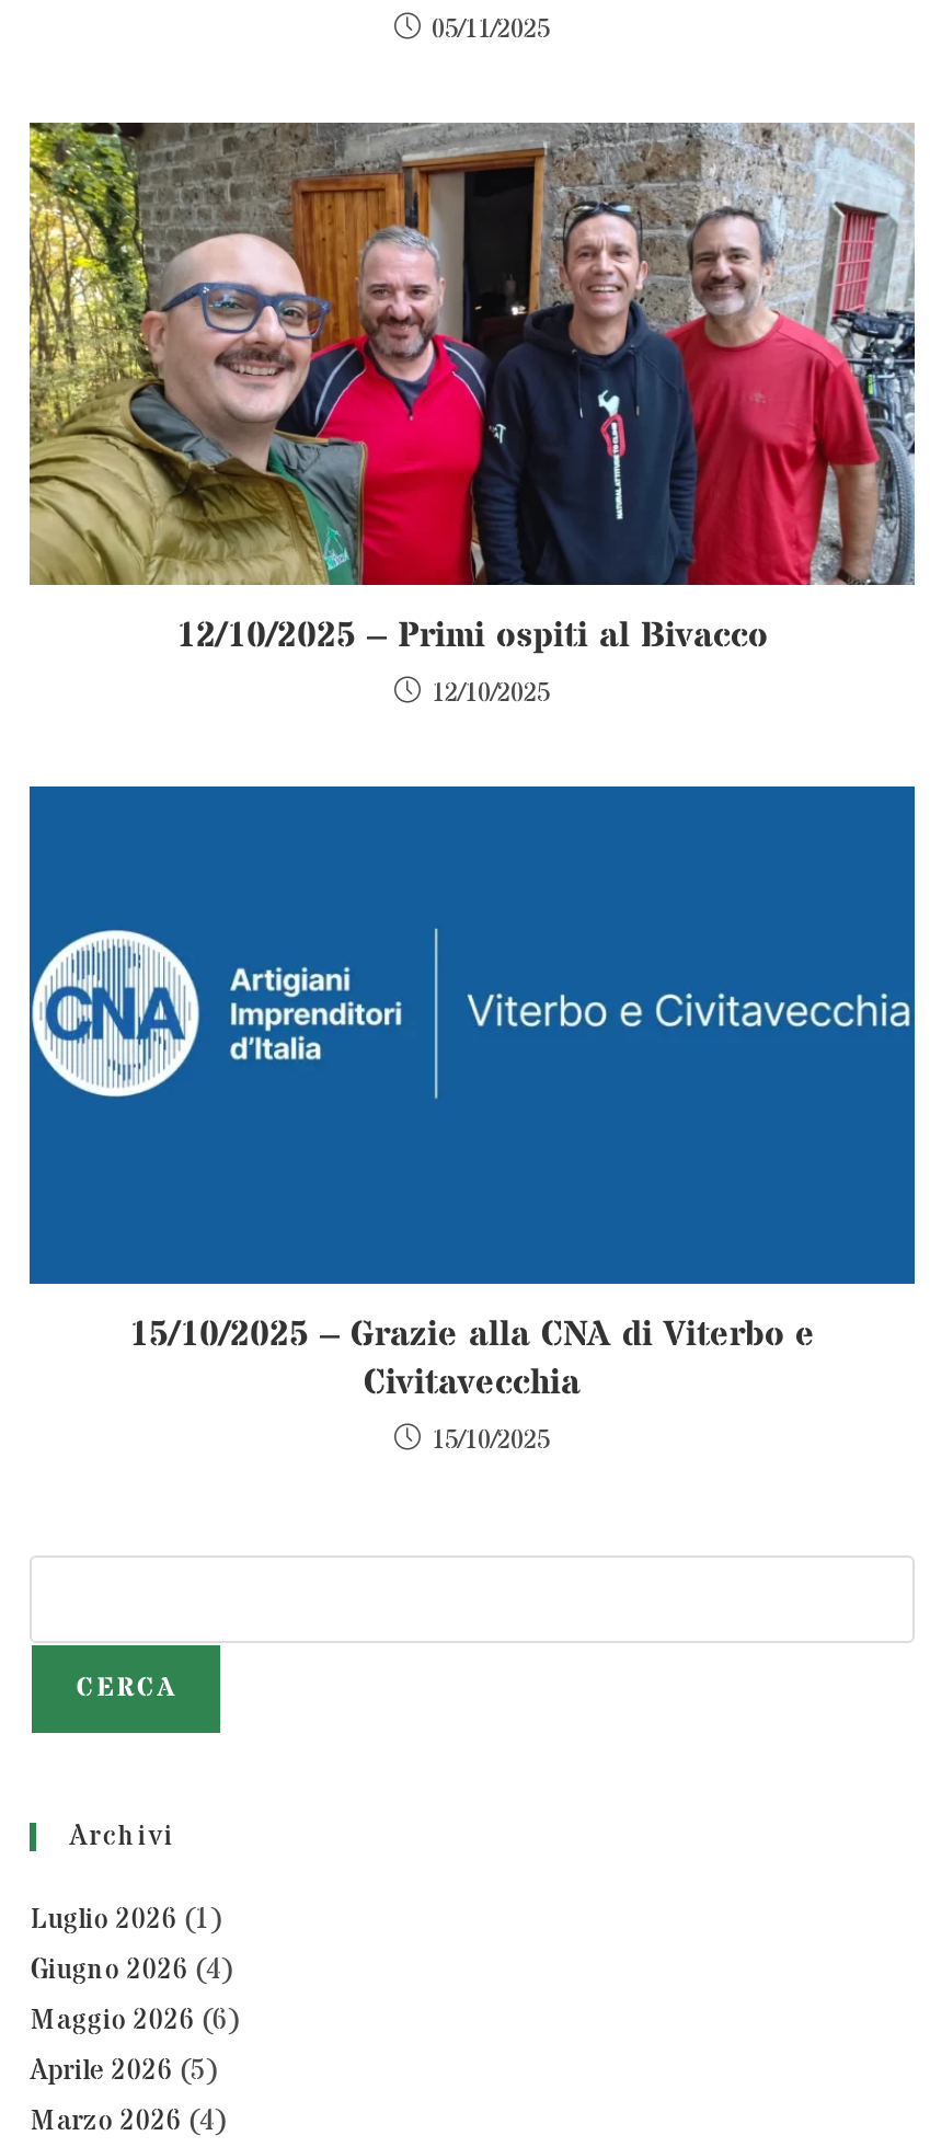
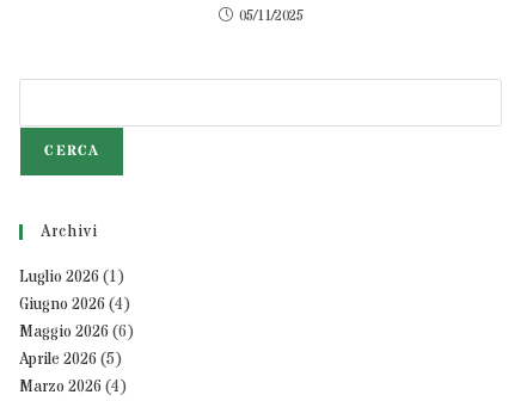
[27,119,917,711] [image] | 12/10/2025 – Primi ospiti al Bivacco | 12/10/2025 -> none
[27,783,917,1459] [image] | 15/10/2025 – Grazie alla CNA di Viterbo e | Civitavecchia | 15/10/2025 -> none

